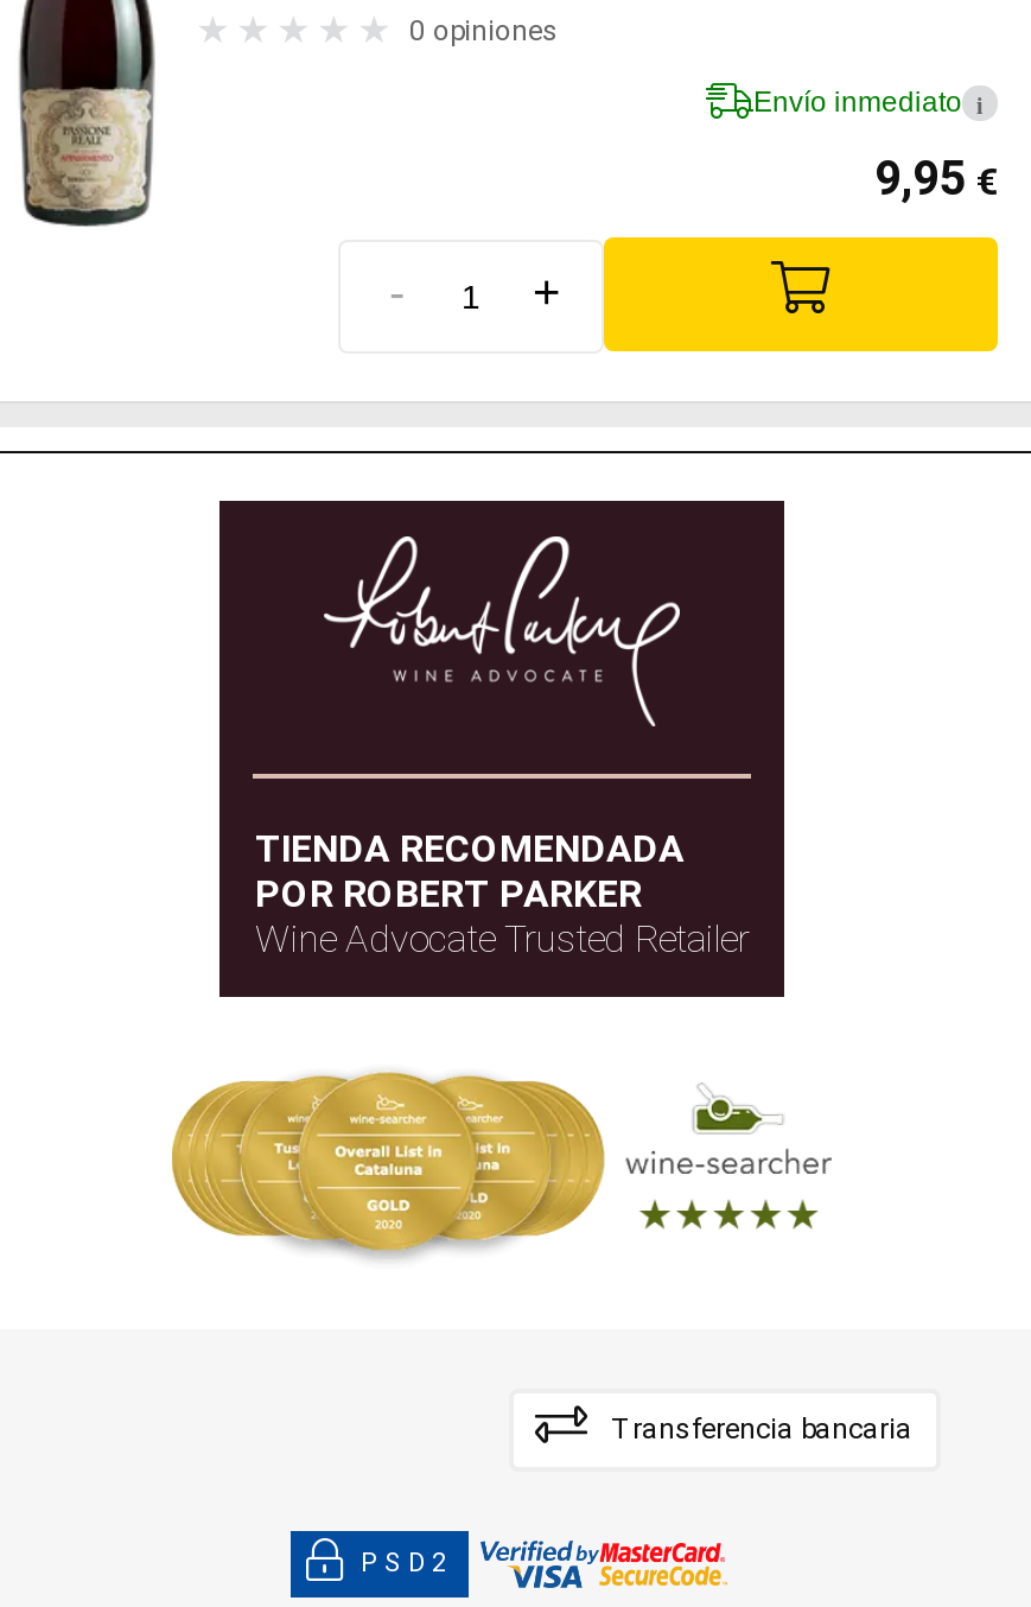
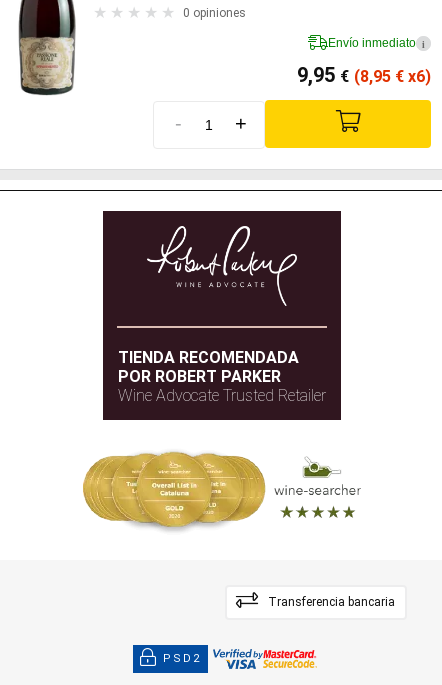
[874,150,998,207] 9,95 € -> [297,63,431,87] 9,95 € (8,95 €x6)

